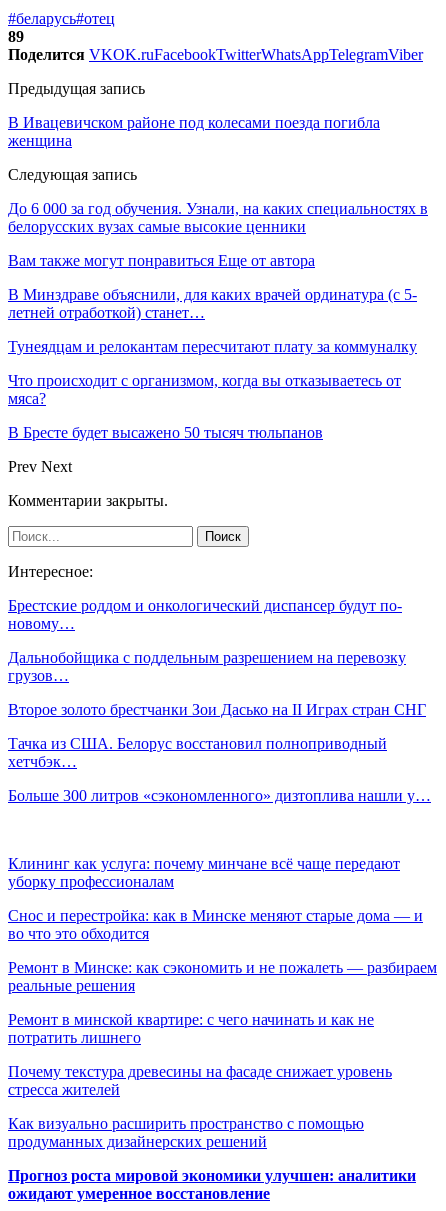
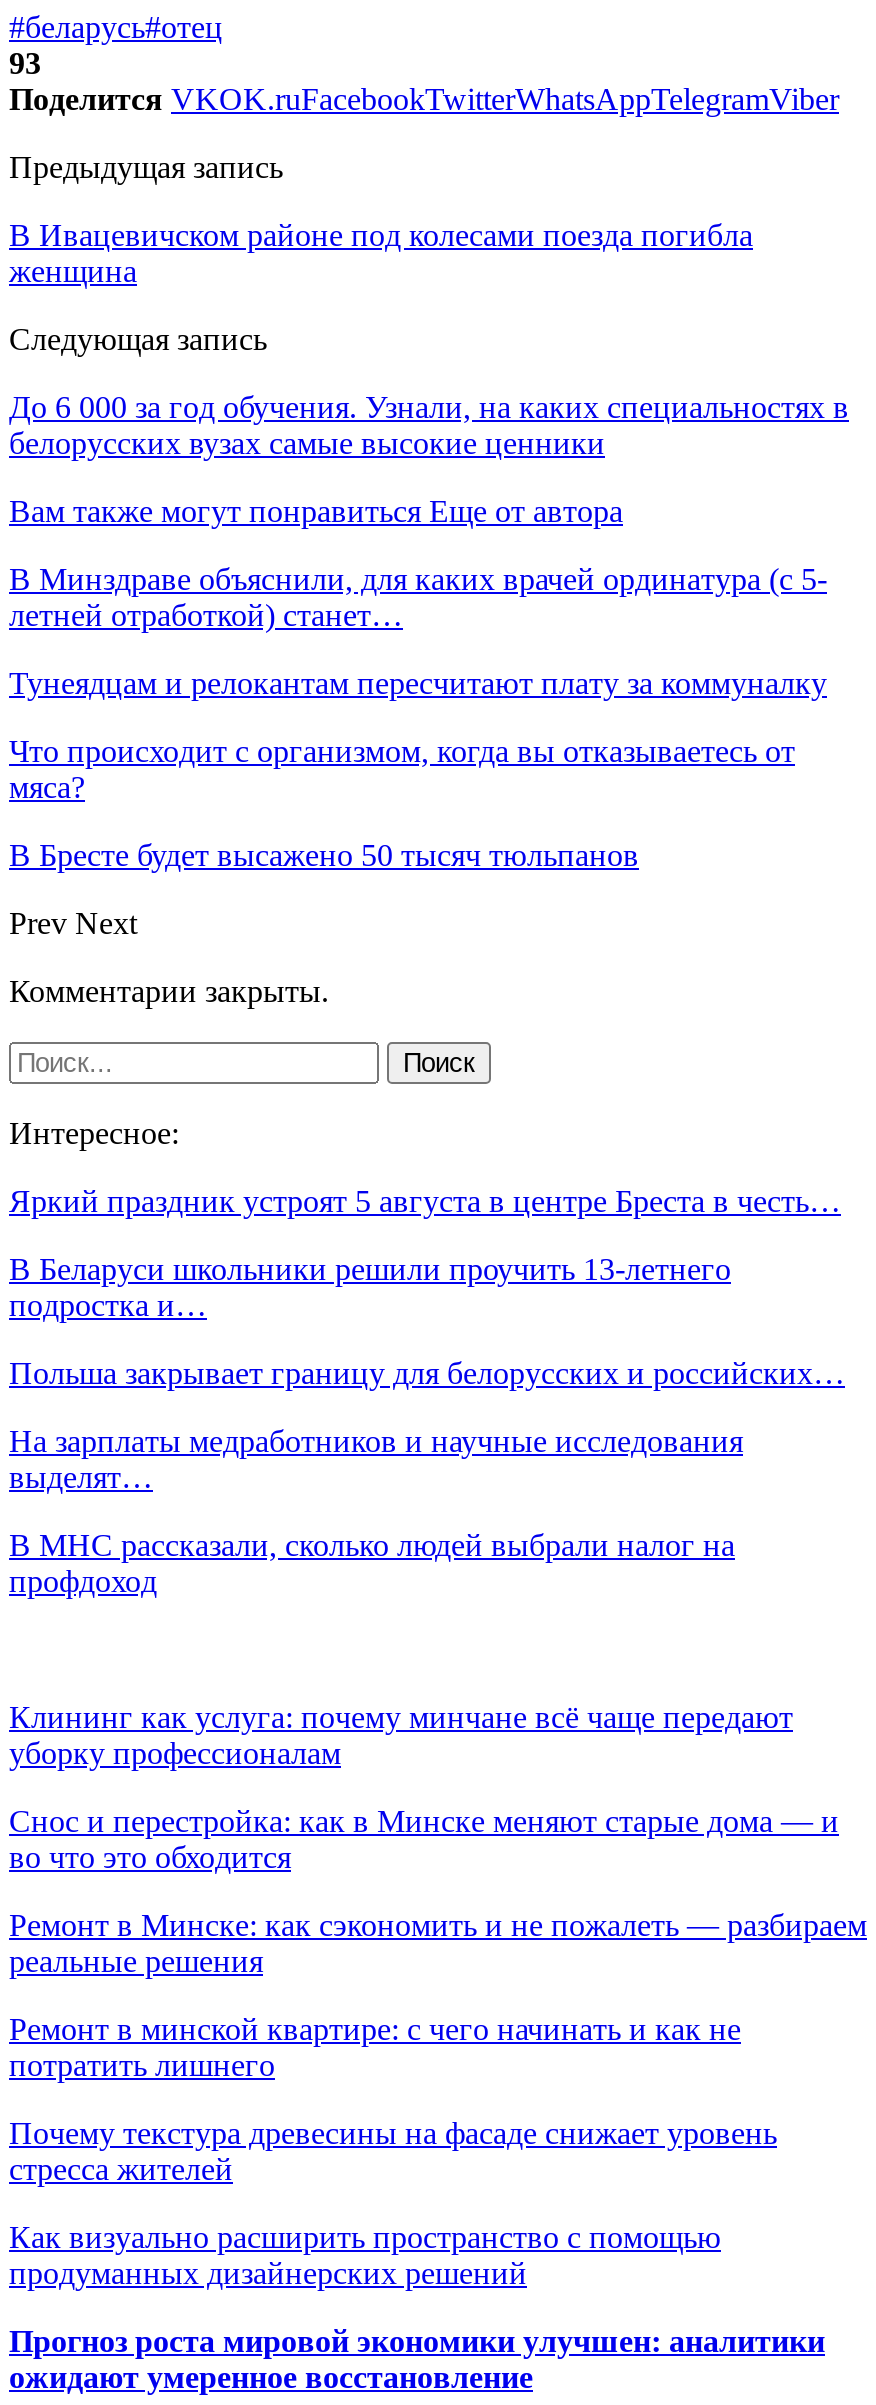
[8,28,24,45] 89 -> [9,46,41,80] 93
[8,597,402,632] Брестские роддом и онкологический диспансер будут по- | новому… -> [9,1184,841,1218] Яркий праздник устроят 5 августа в центре Бреста в честь…
[8,649,406,684] Дальнобойщика с поддельным разрешением на перевозку | грузов… -> [9,1252,731,1322] В Беларуси школьники решили проучить 13-летнего | подростка и…
[8,701,426,718] Второе золото брестчанки Зои Дасько на II Играх стран СНГ -> [9,1356,845,1390] Польша закрывает границу для белорусских и российских…
[8,735,387,770] Тачка из США. Белорус восстановил полноприводный | хетчбэк… -> [9,1424,743,1494] На зарплаты медработников и научные исследования | выделят…
[8,787,431,804] Больше 300 литров «сэкономленного» дизтоплива нашли у… -> [9,1528,735,1598] В МНС рассказали, сколько людей выбрали налог на | профдоход

